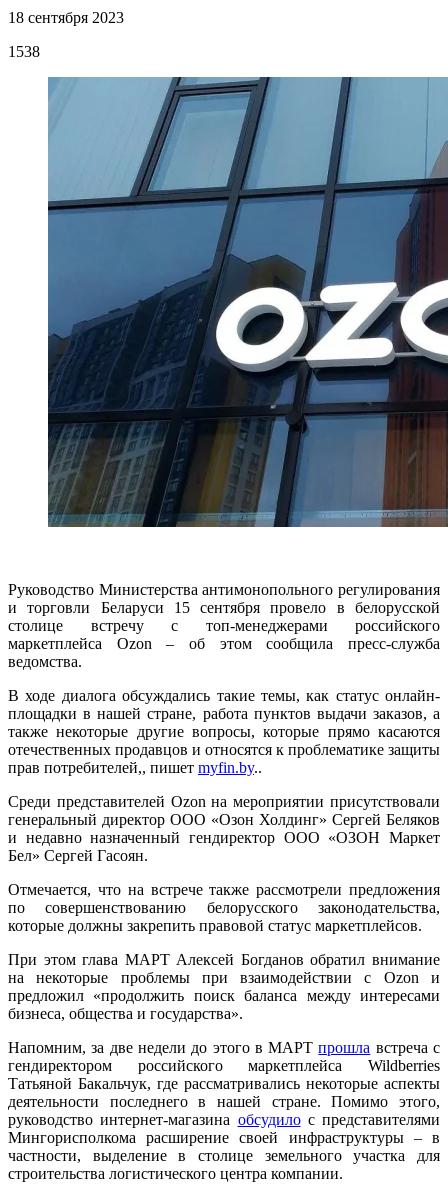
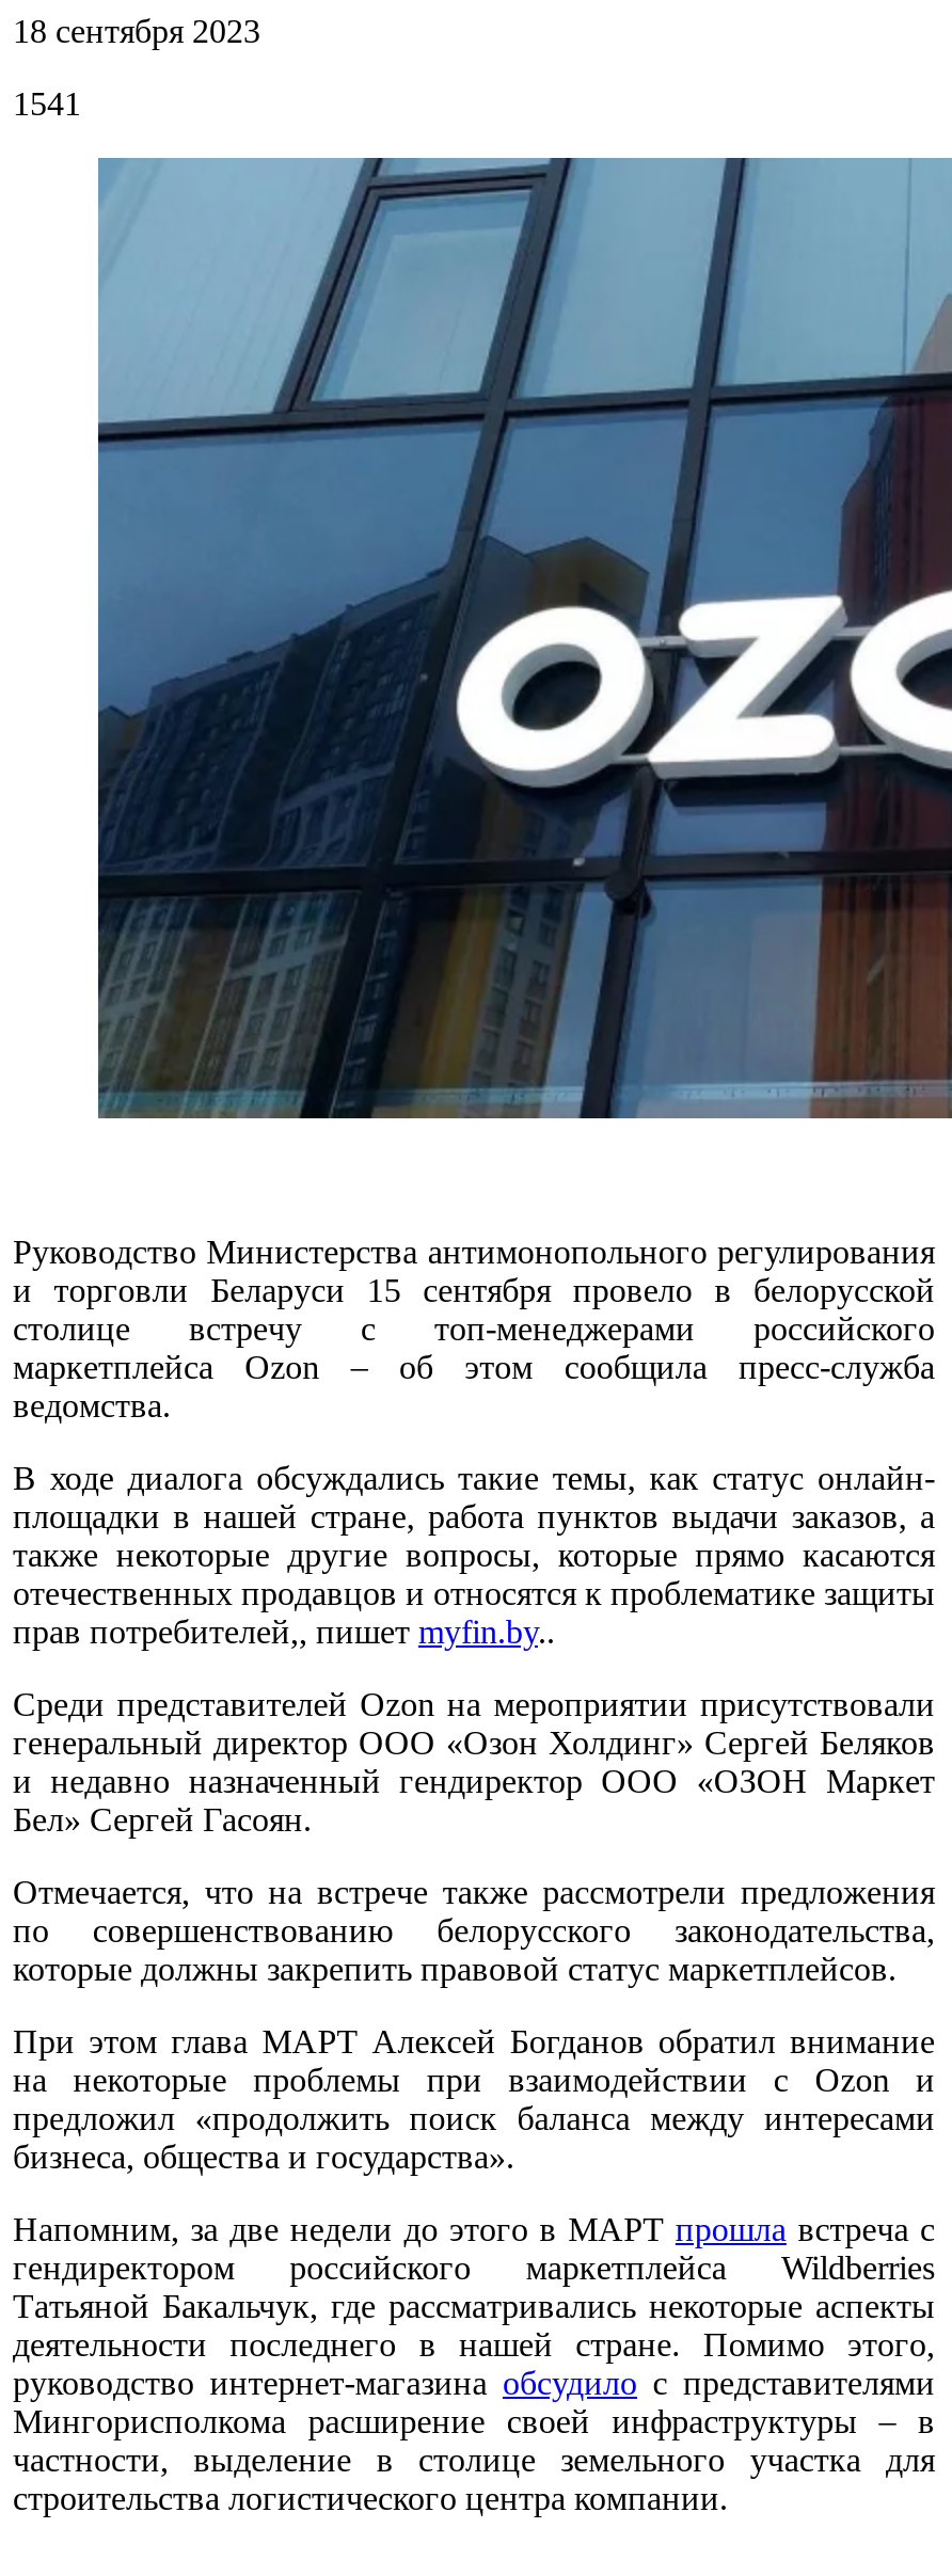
[8,43,40,60] 1538 -> [13,86,81,122] 1541

